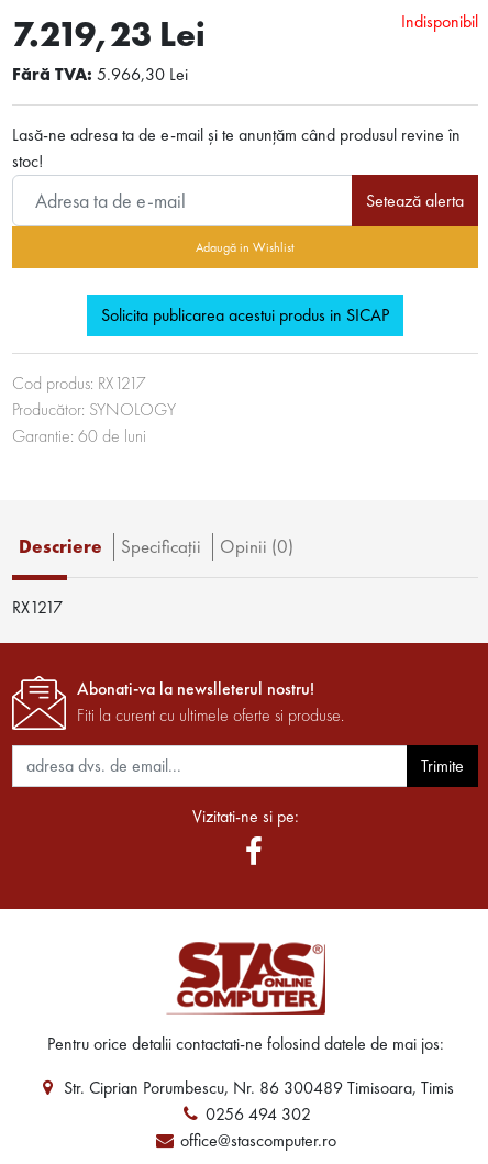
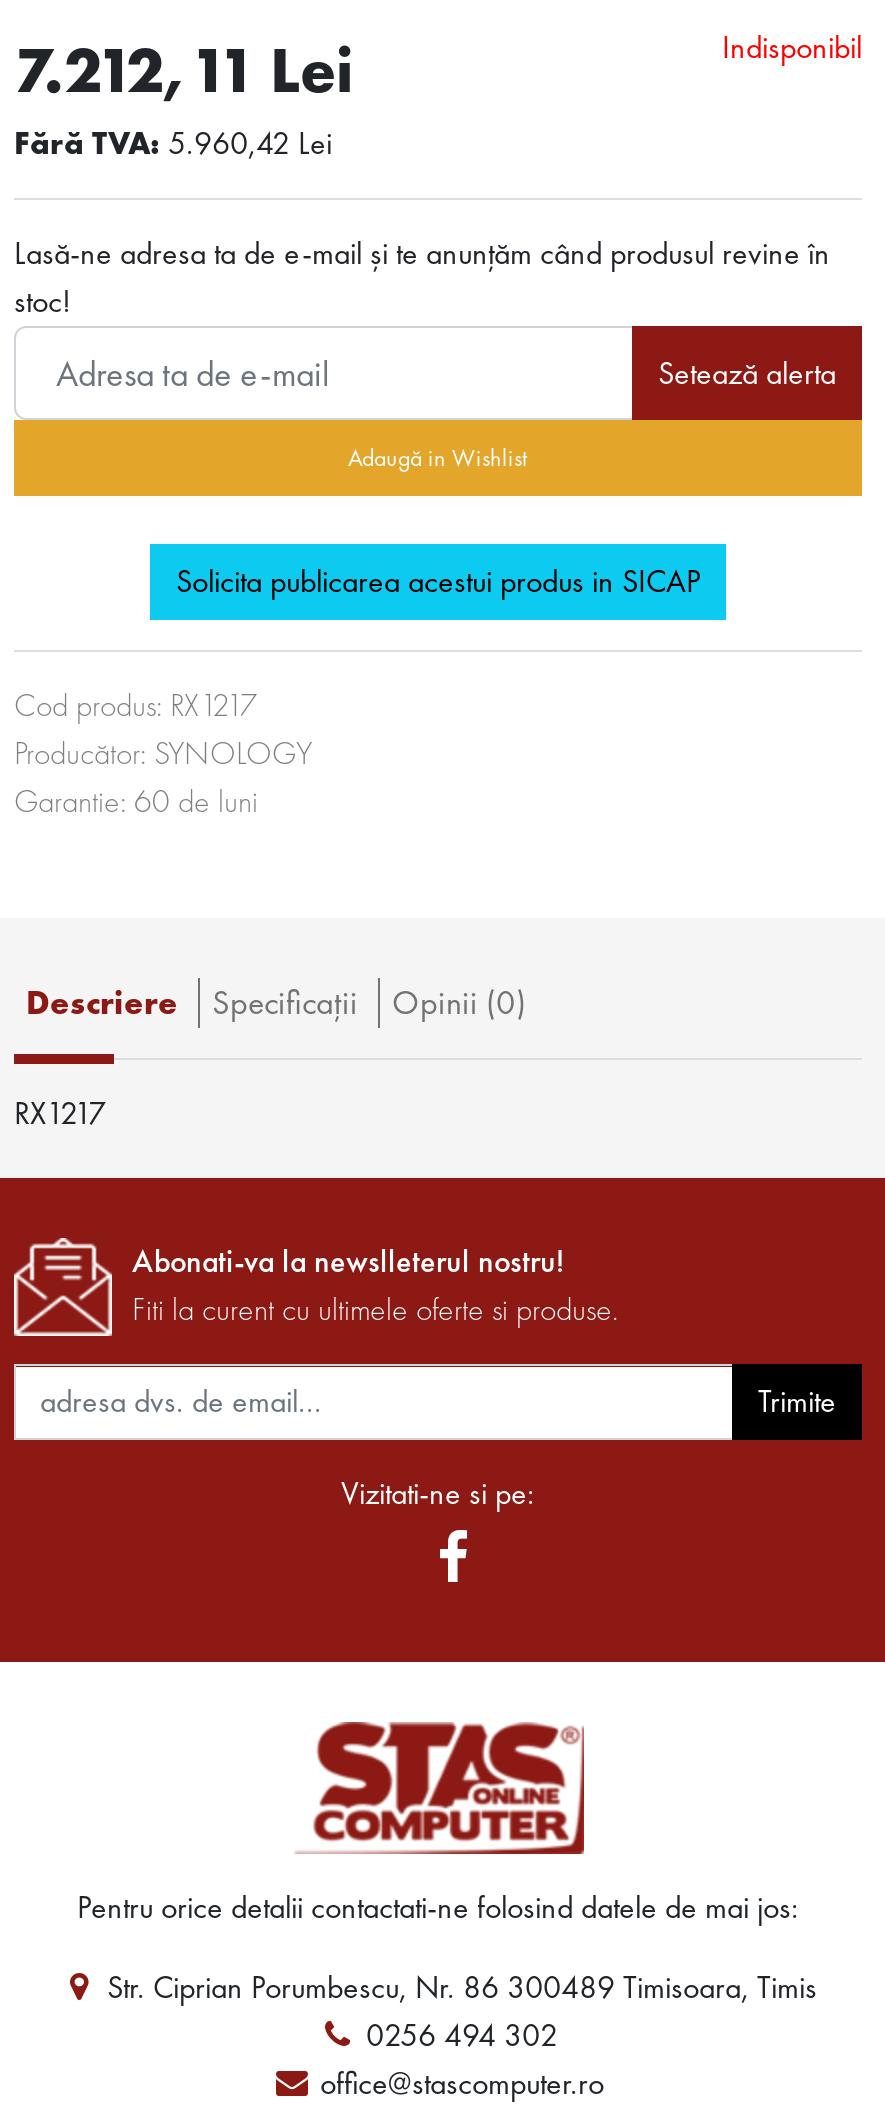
[12,12,206,57] 7.219,23 Lei -> [14,31,354,113] 7.212,11 Lei
[12,63,188,86] Fără TVA: 5.966,30 Lei -> [14,123,332,165] Fără TVA: 5.960,42 Lei

